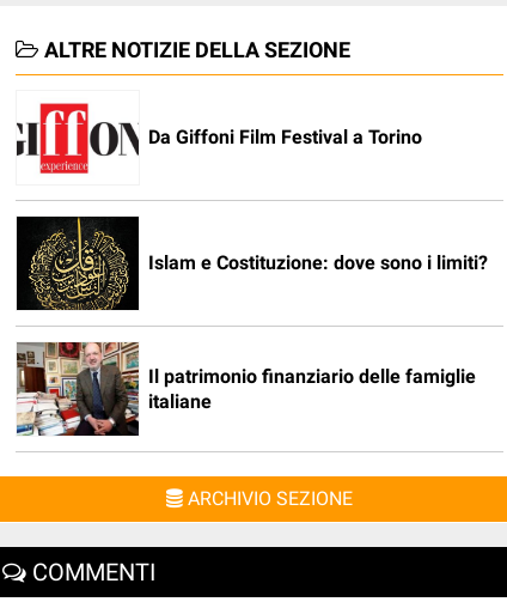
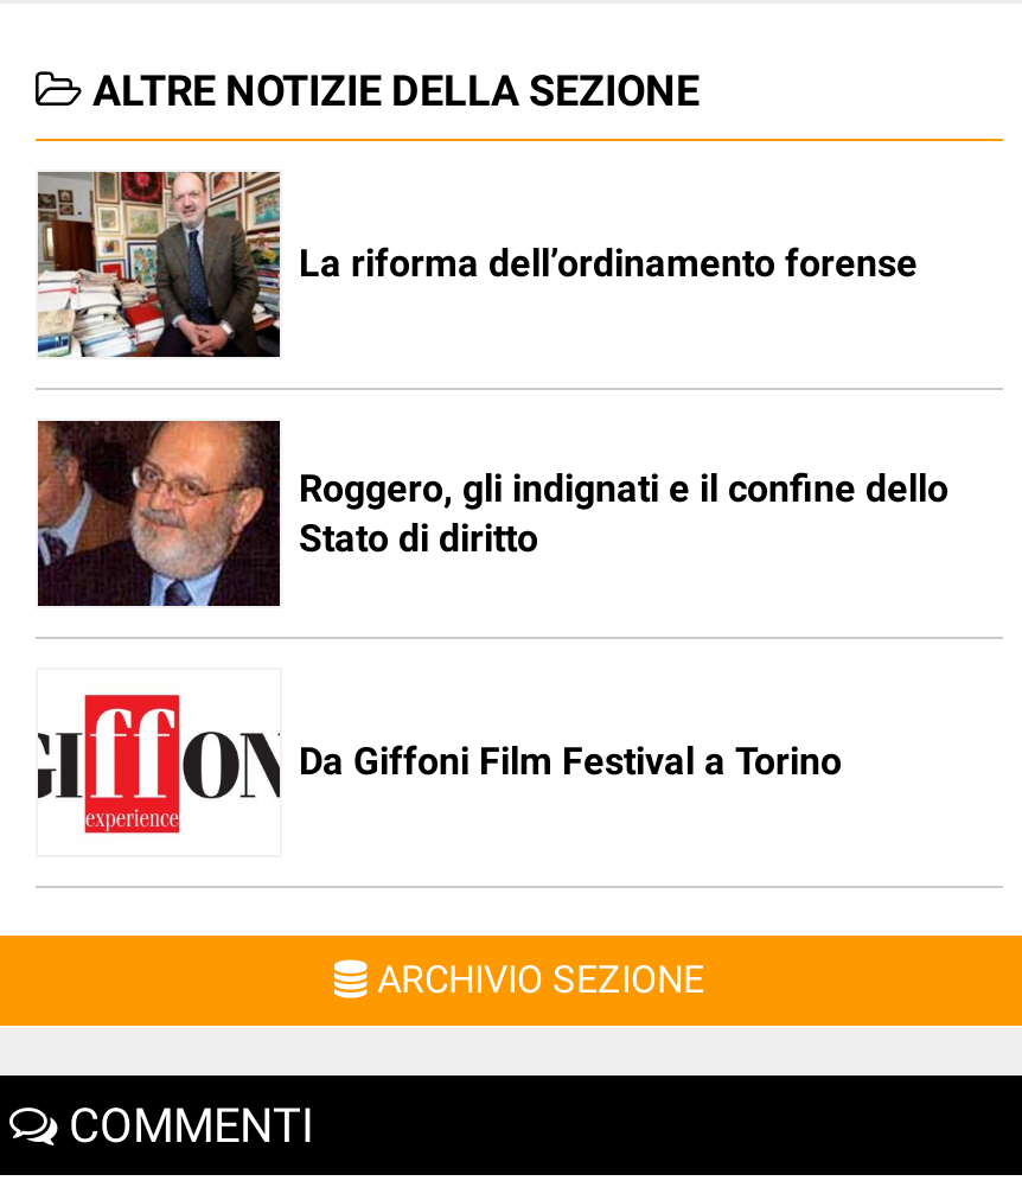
none -> [299,241,918,286] La riforma dell’ordinamento forense
none -> [299,466,948,561] Roggero, gli indignati e il confine dello | Stato di diritto
moved [36,105,422,175] -> [76,698,842,836]: [image] | Da Giffoni Film Festival a Torino
[16,215,133,311] [image] -> [36,419,270,606] [image]
[148,251,488,274] Islam e Costituzione: dove sono i limiti? -> none
moved [16,341,140,437] -> [36,170,282,359]: [image]
[148,365,476,413] Il patrimonio finanziario delle famiglie | italiane -> none

